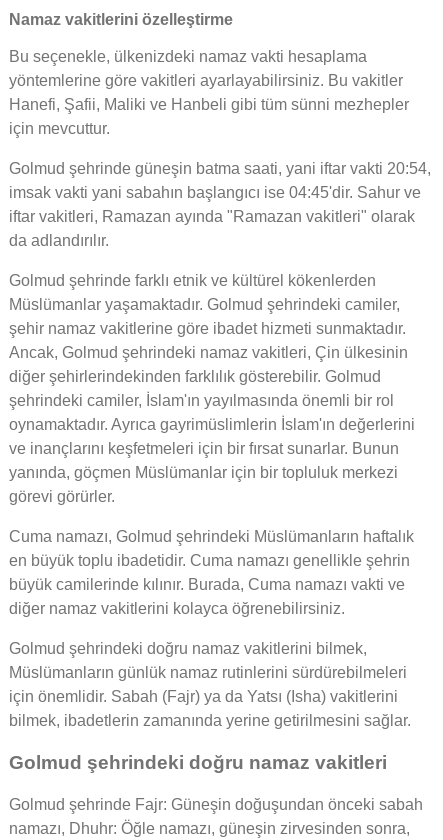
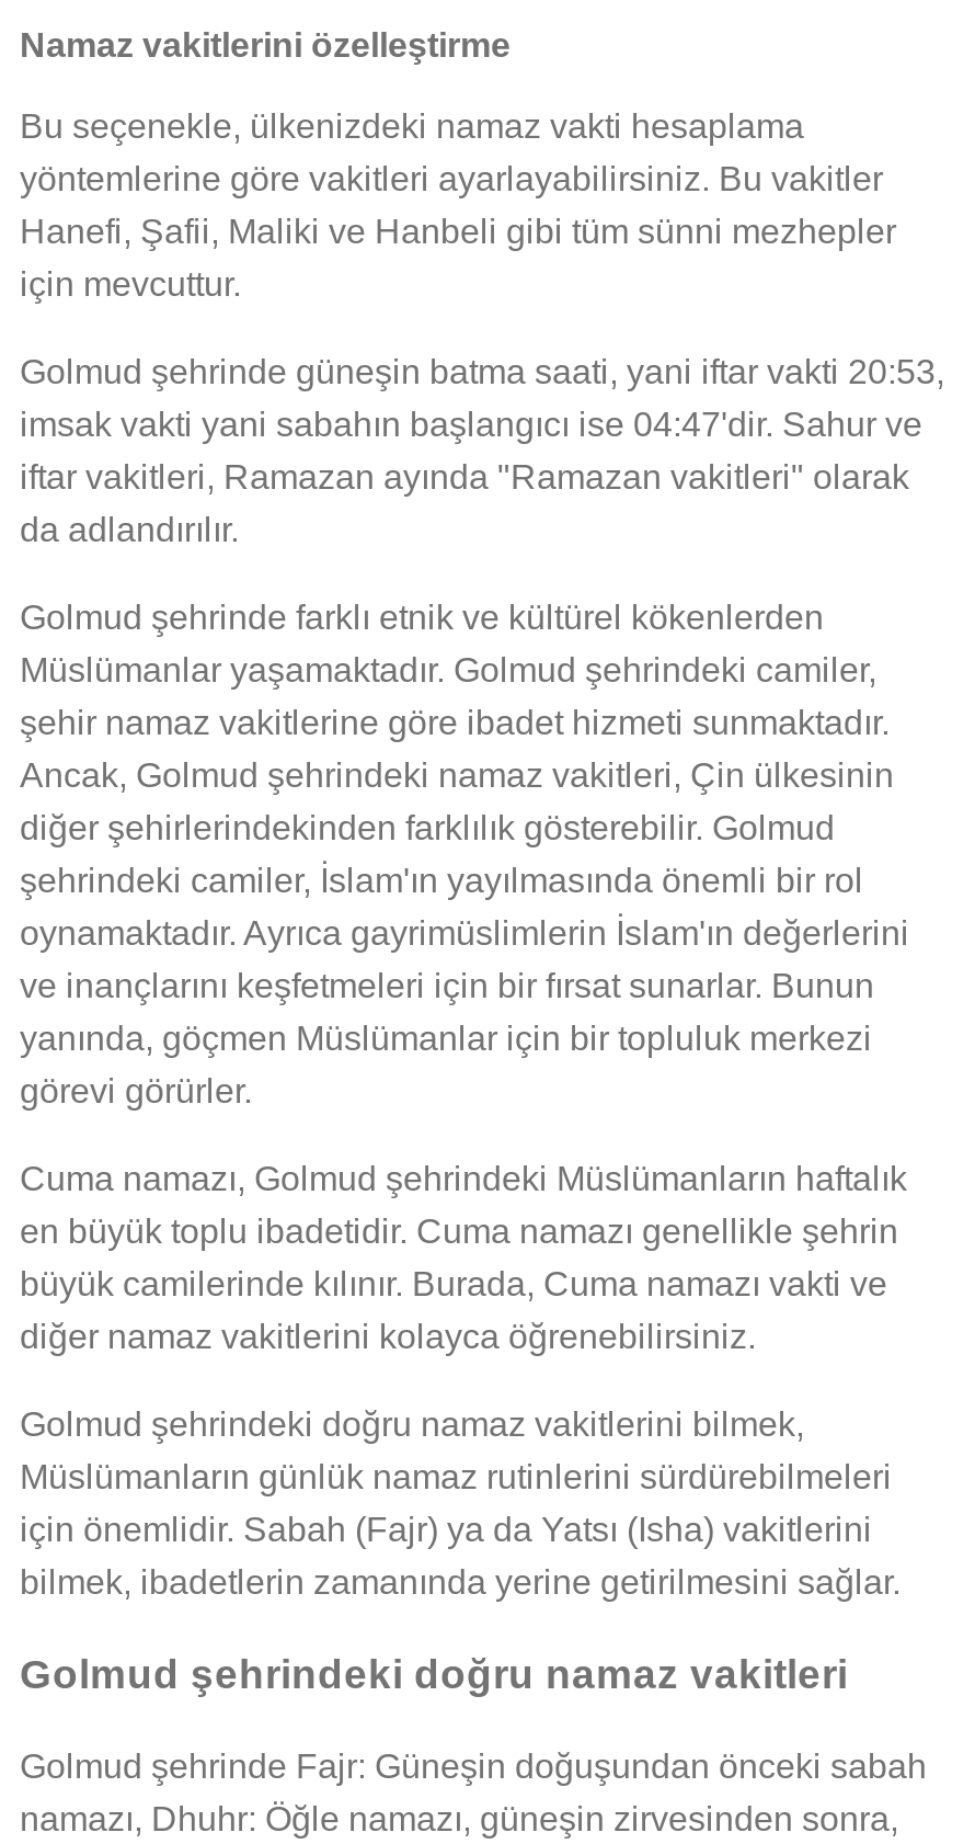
[9,160,431,177] Golmud şehrinde güneşin batma saati, yani iftar vakti 20:54, -> [20,353,944,391] Golmud şehrinde güneşin batma saati, yani iftar vakti 20:53,
[9,184,421,201] imsak vakti yani sabahın başlangıcı ise 04:45'dir. Sahur ve -> [20,406,922,443] imsak vakti yani sabahın başlangıcı ise 04:47'dir. Sahur ve

